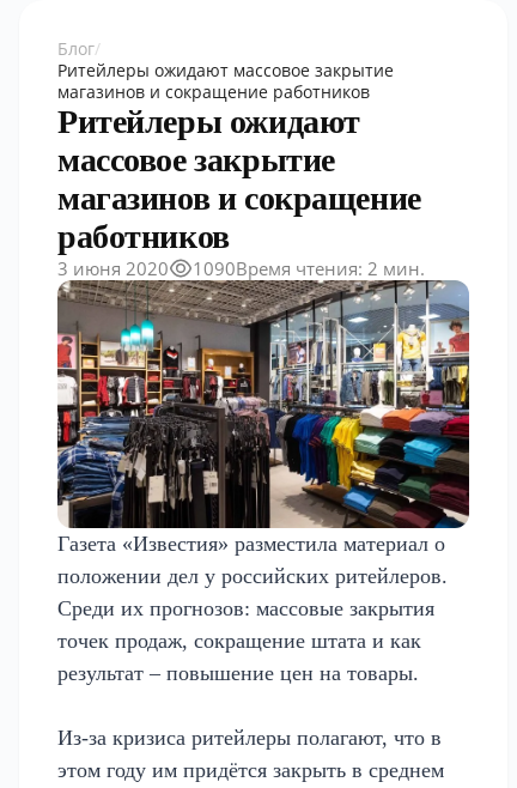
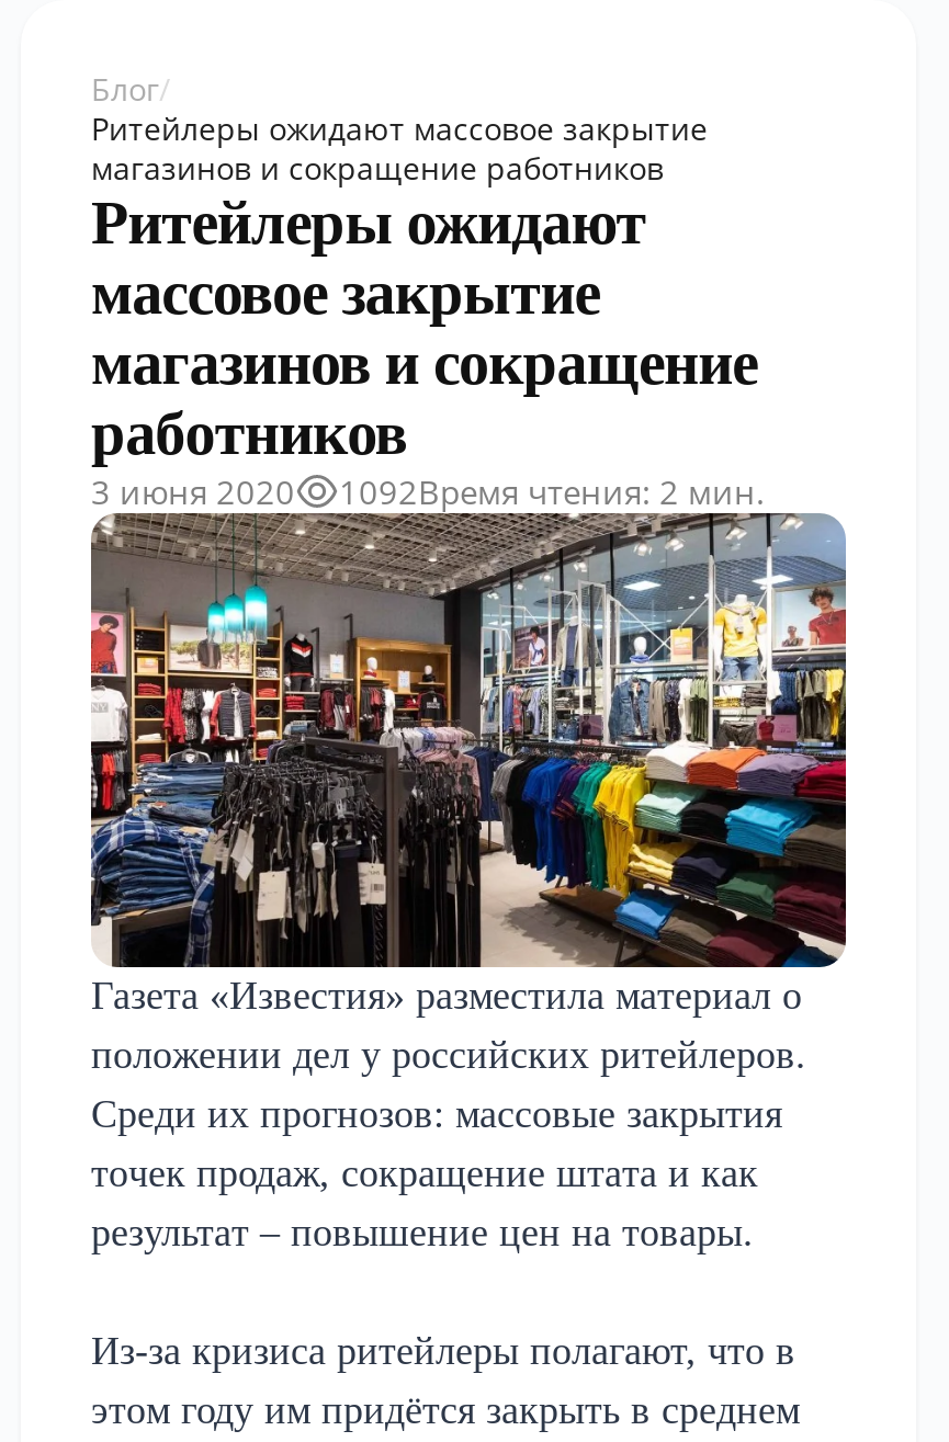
[193,256,425,281] 1090Время чтения: 2 мин. -> [339,469,765,514] 1092Время чтения: 2 мин.

